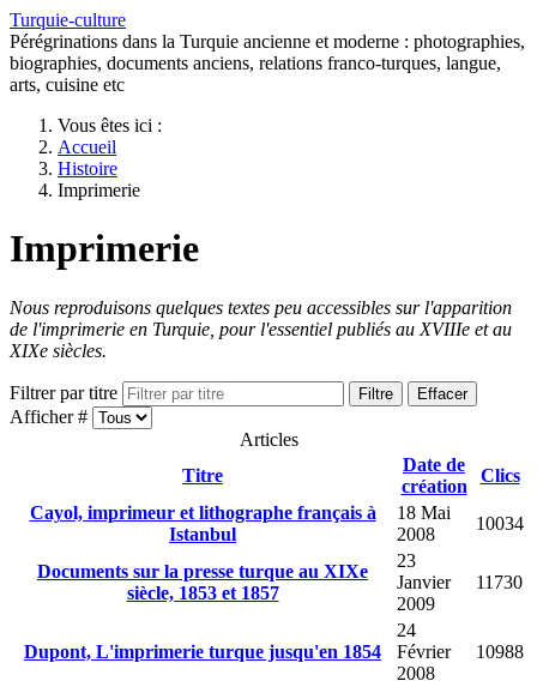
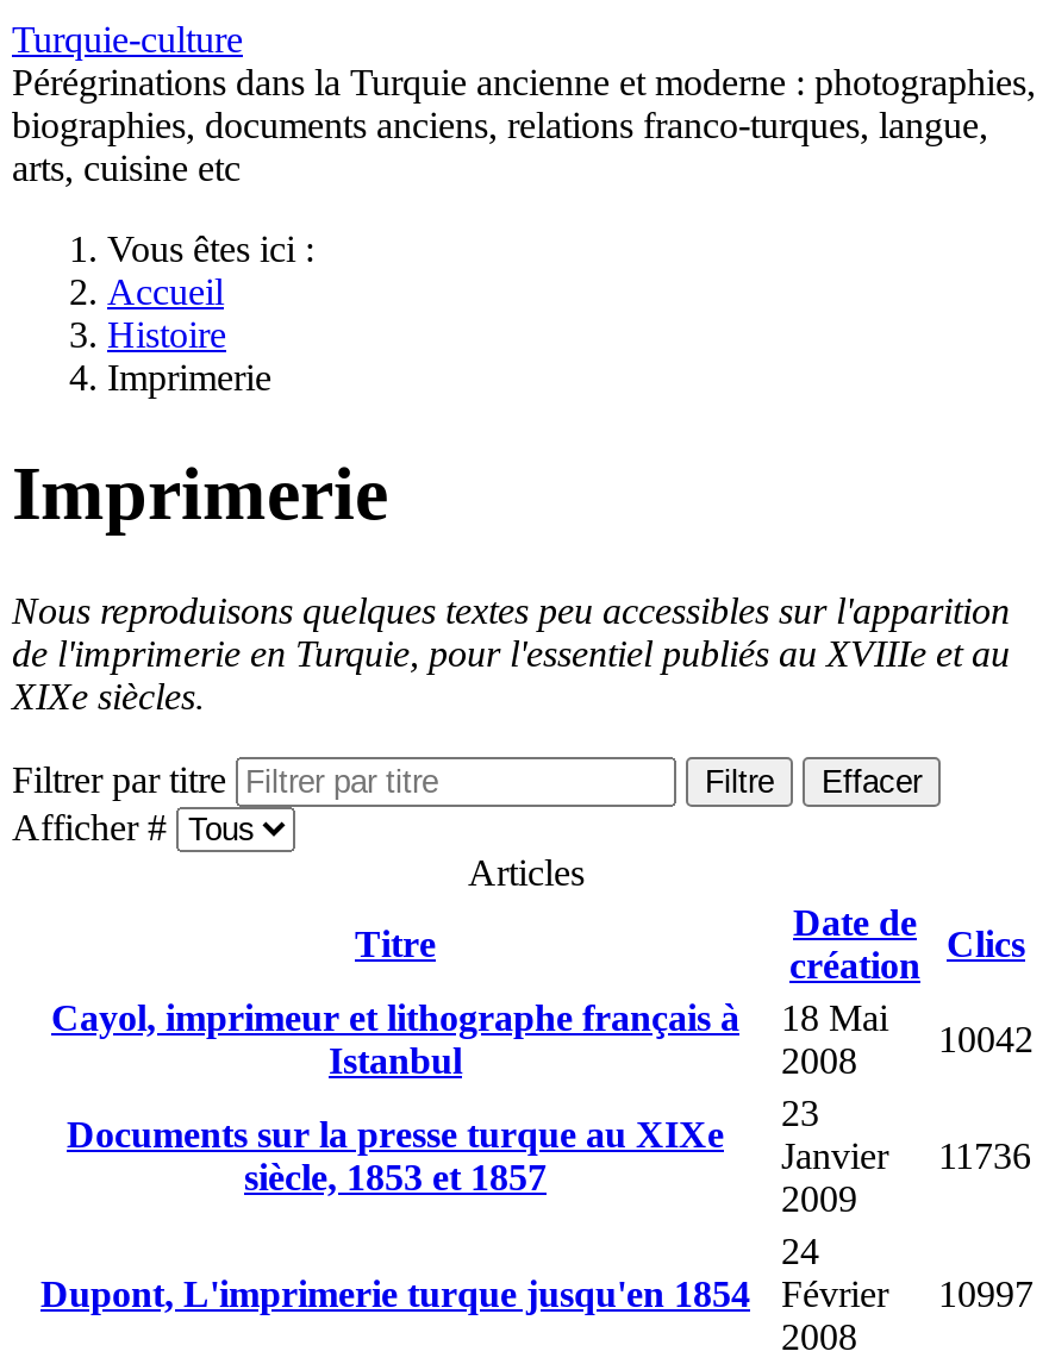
[476,513,524,533] 10034 -> [938,1019,1034,1059] 10042
[397,572,523,592] Janvier 11730 -> [781,1135,1031,1176] Janvier 11736
[24,641,524,662] Dupont, L'imprimerie turque jusqu'en 1854 Février 10988 -> [40,1273,1034,1314] Dupont, L'imprimerie turque jusqu'en 1854 Février 10997

